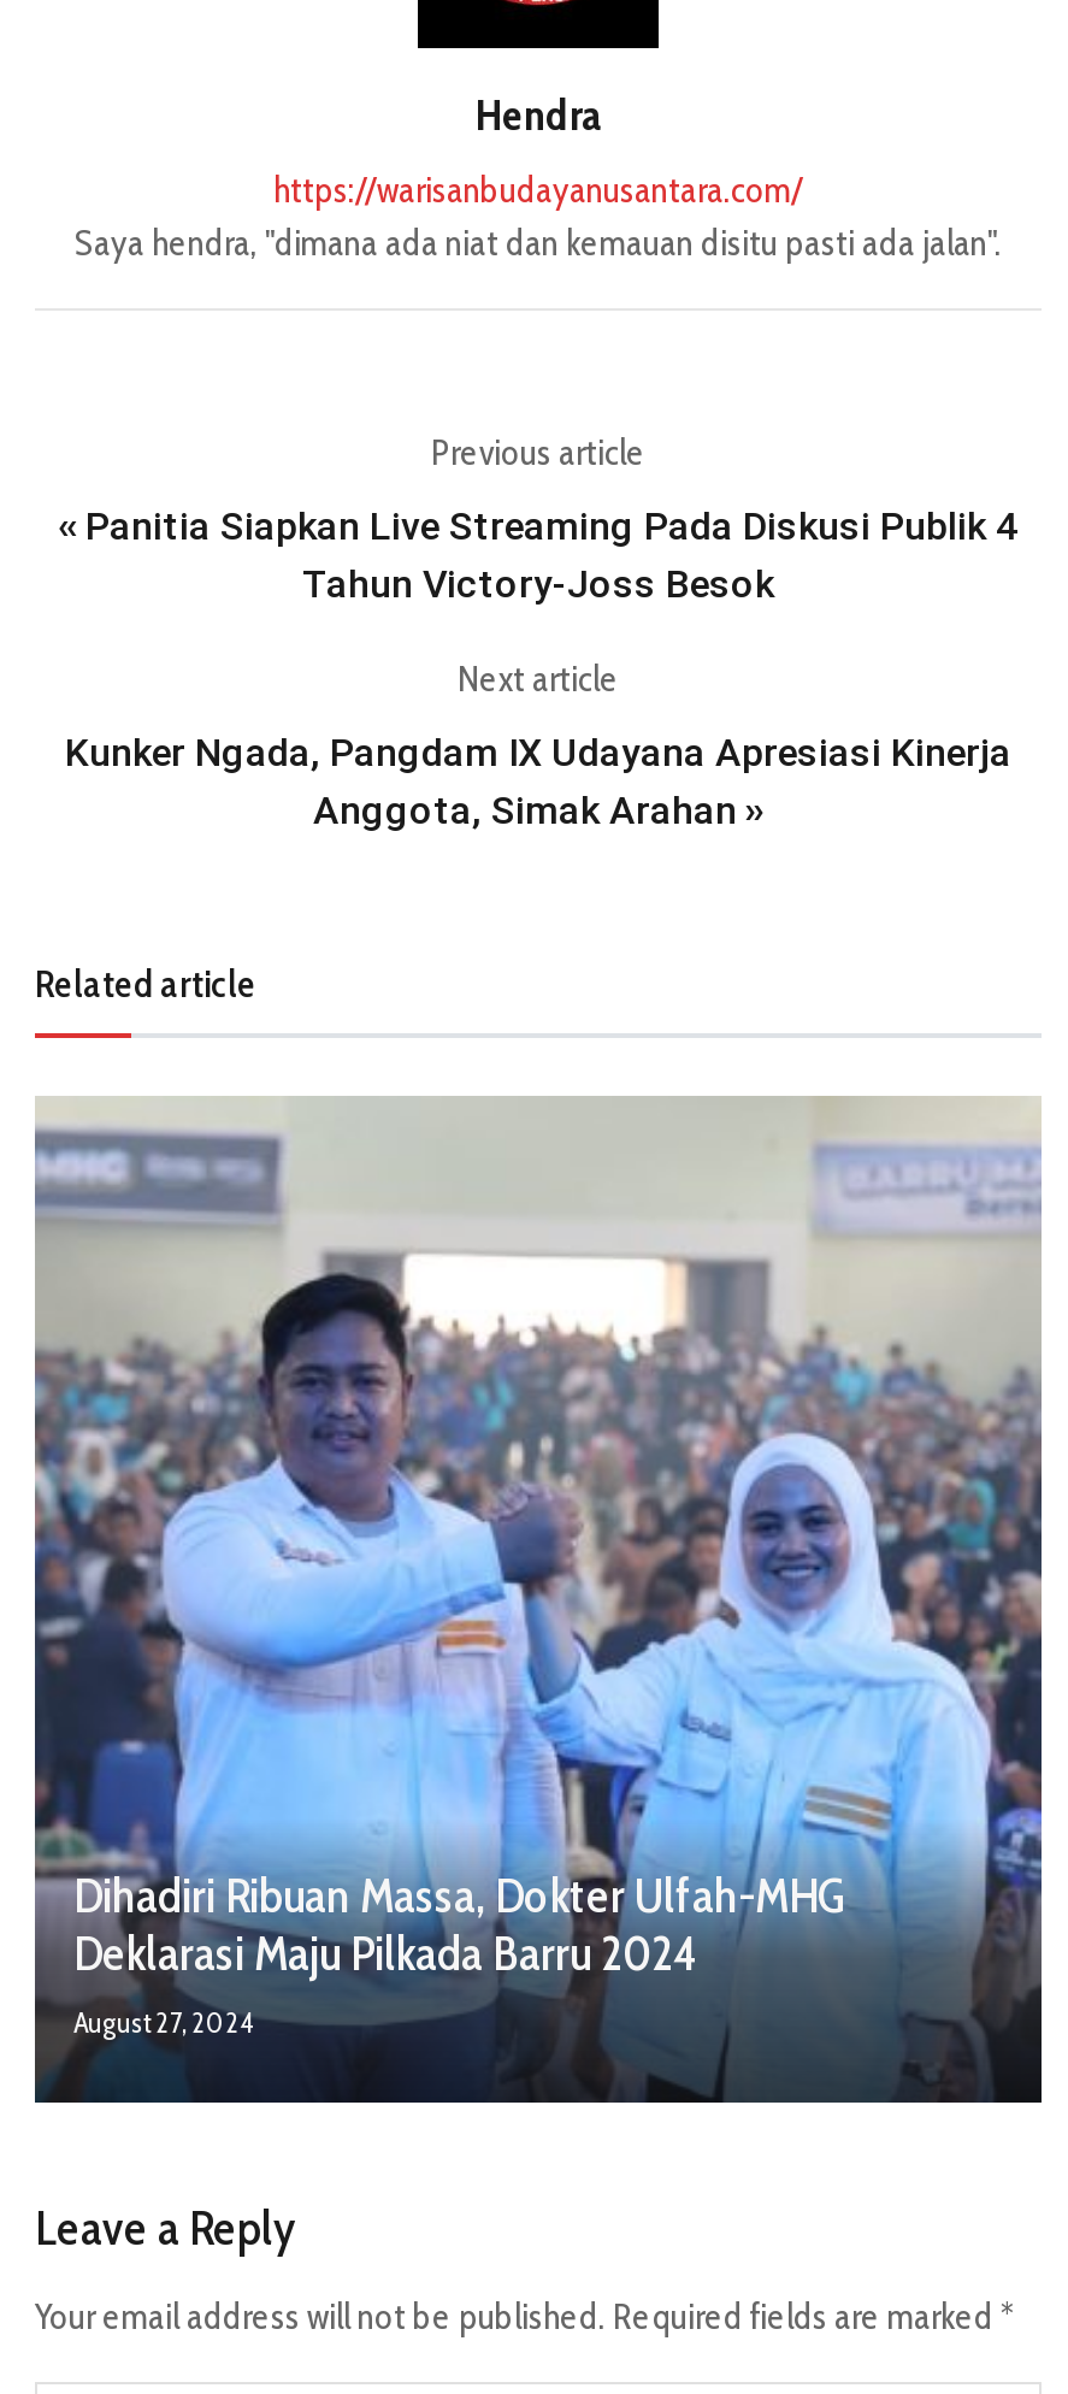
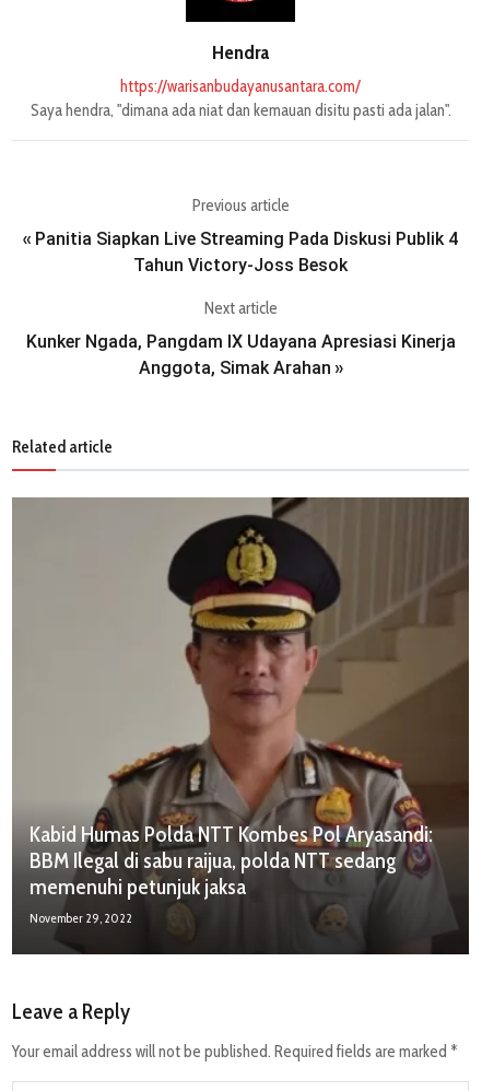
[33,1096,1044,2103] [image] | Dihadiri Ribuan Massa, Dokter Ulfah-MHG | Deklarasi Maju Pilkada Barru 2024 | August 27, 2024 -> [12,496,470,954] [image] | Kabid Humas Polda NTT Kombes Pol Aryasandi: | BBM Ilegal di sabu raijua, polda NTT sedang | memenuhi petunjuk jaksa | November 29, 2022

